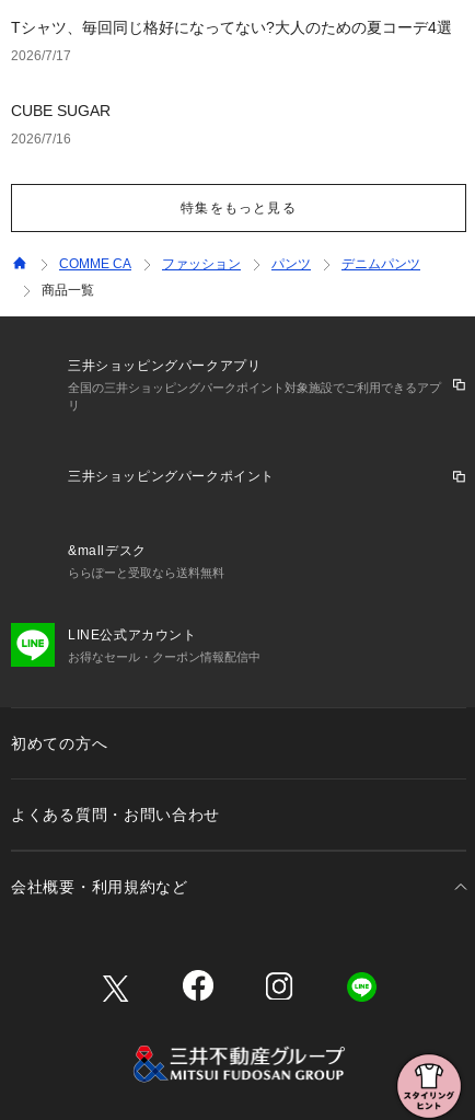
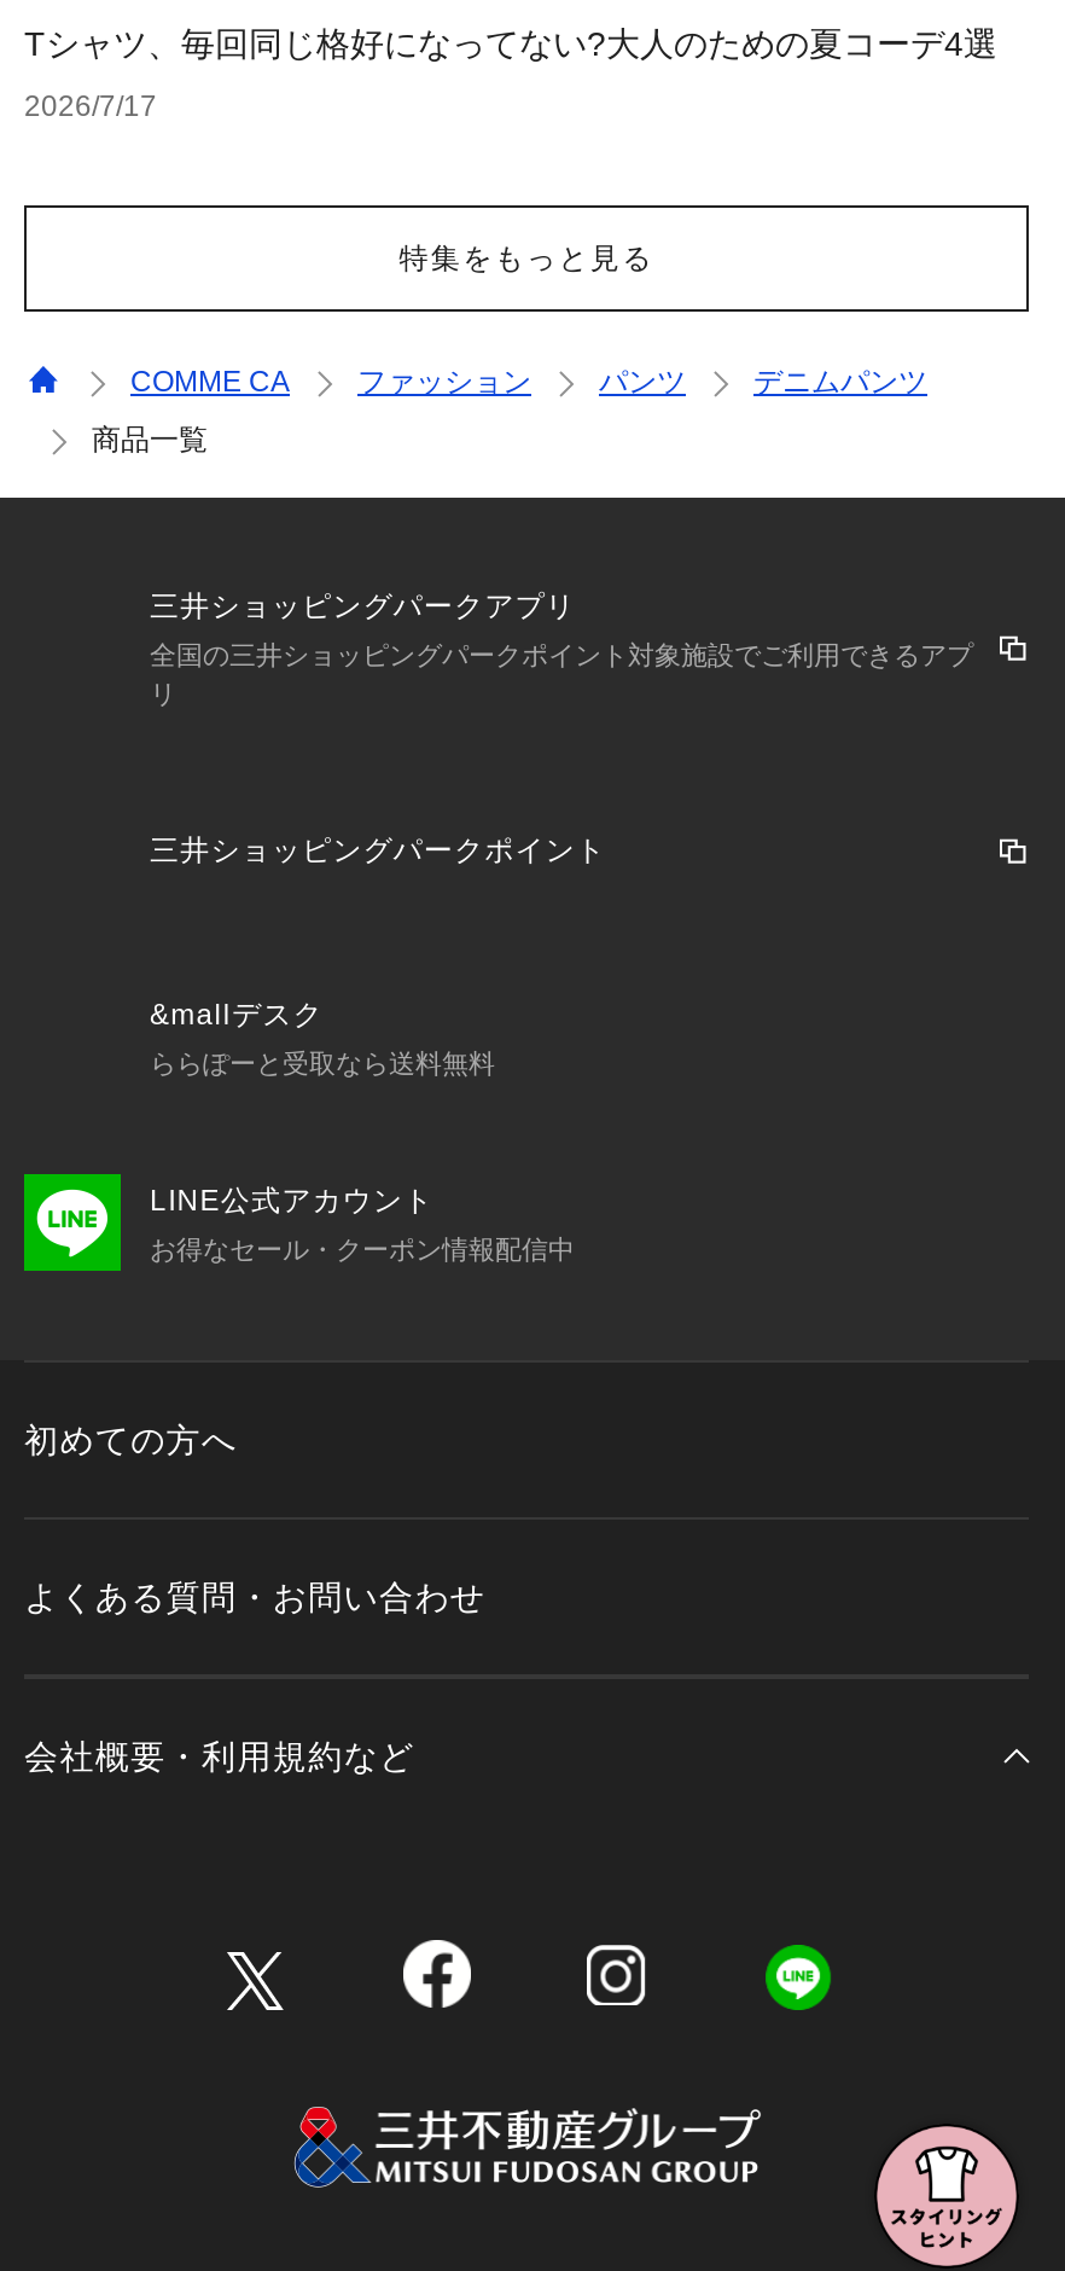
[11,102,111,147] CUBE SUGAR | 2026/7/16 -> none

